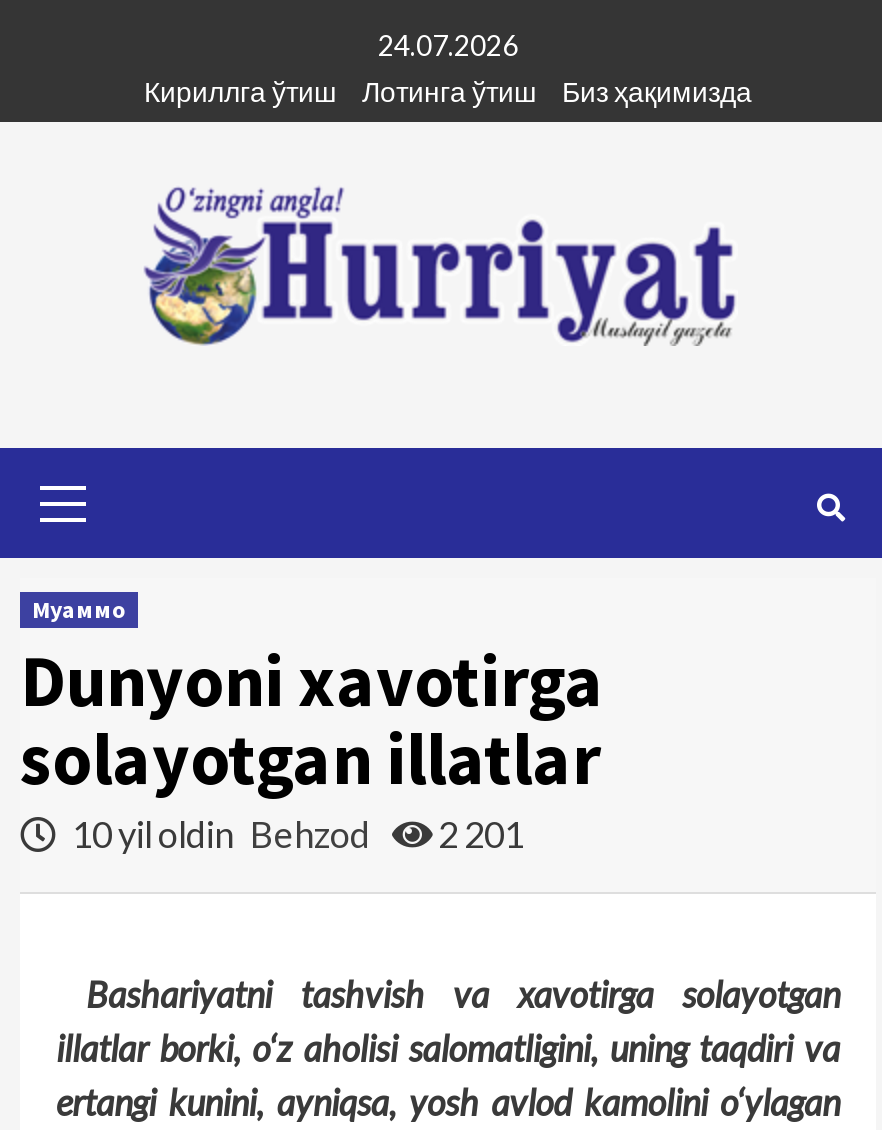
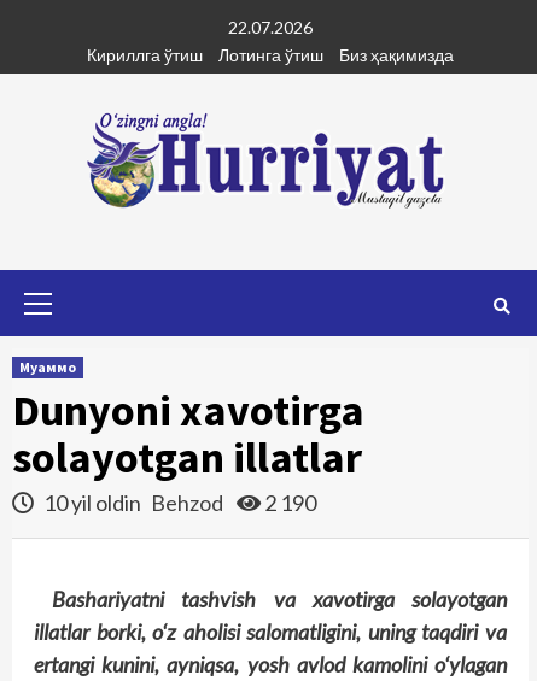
[378,28,518,62] 24.07.2026 -> [228,17,313,37] 22.07.2026
[66,812,524,856] 10 yil oldin Behzod 2 201 -> [40,489,316,516] 10 yil oldin Behzod 2 190

